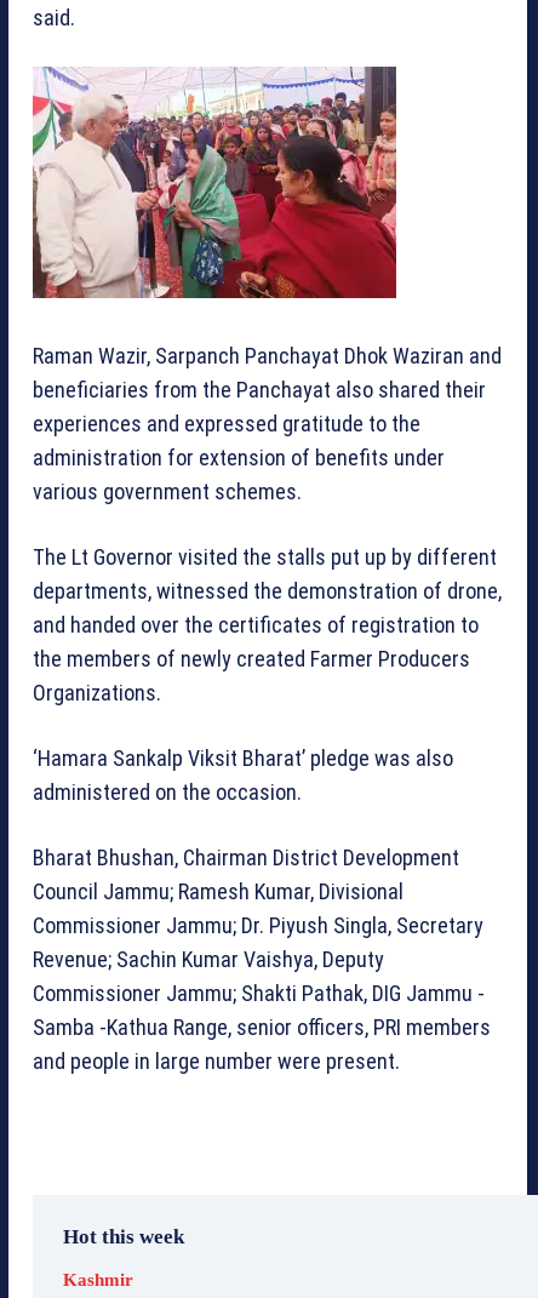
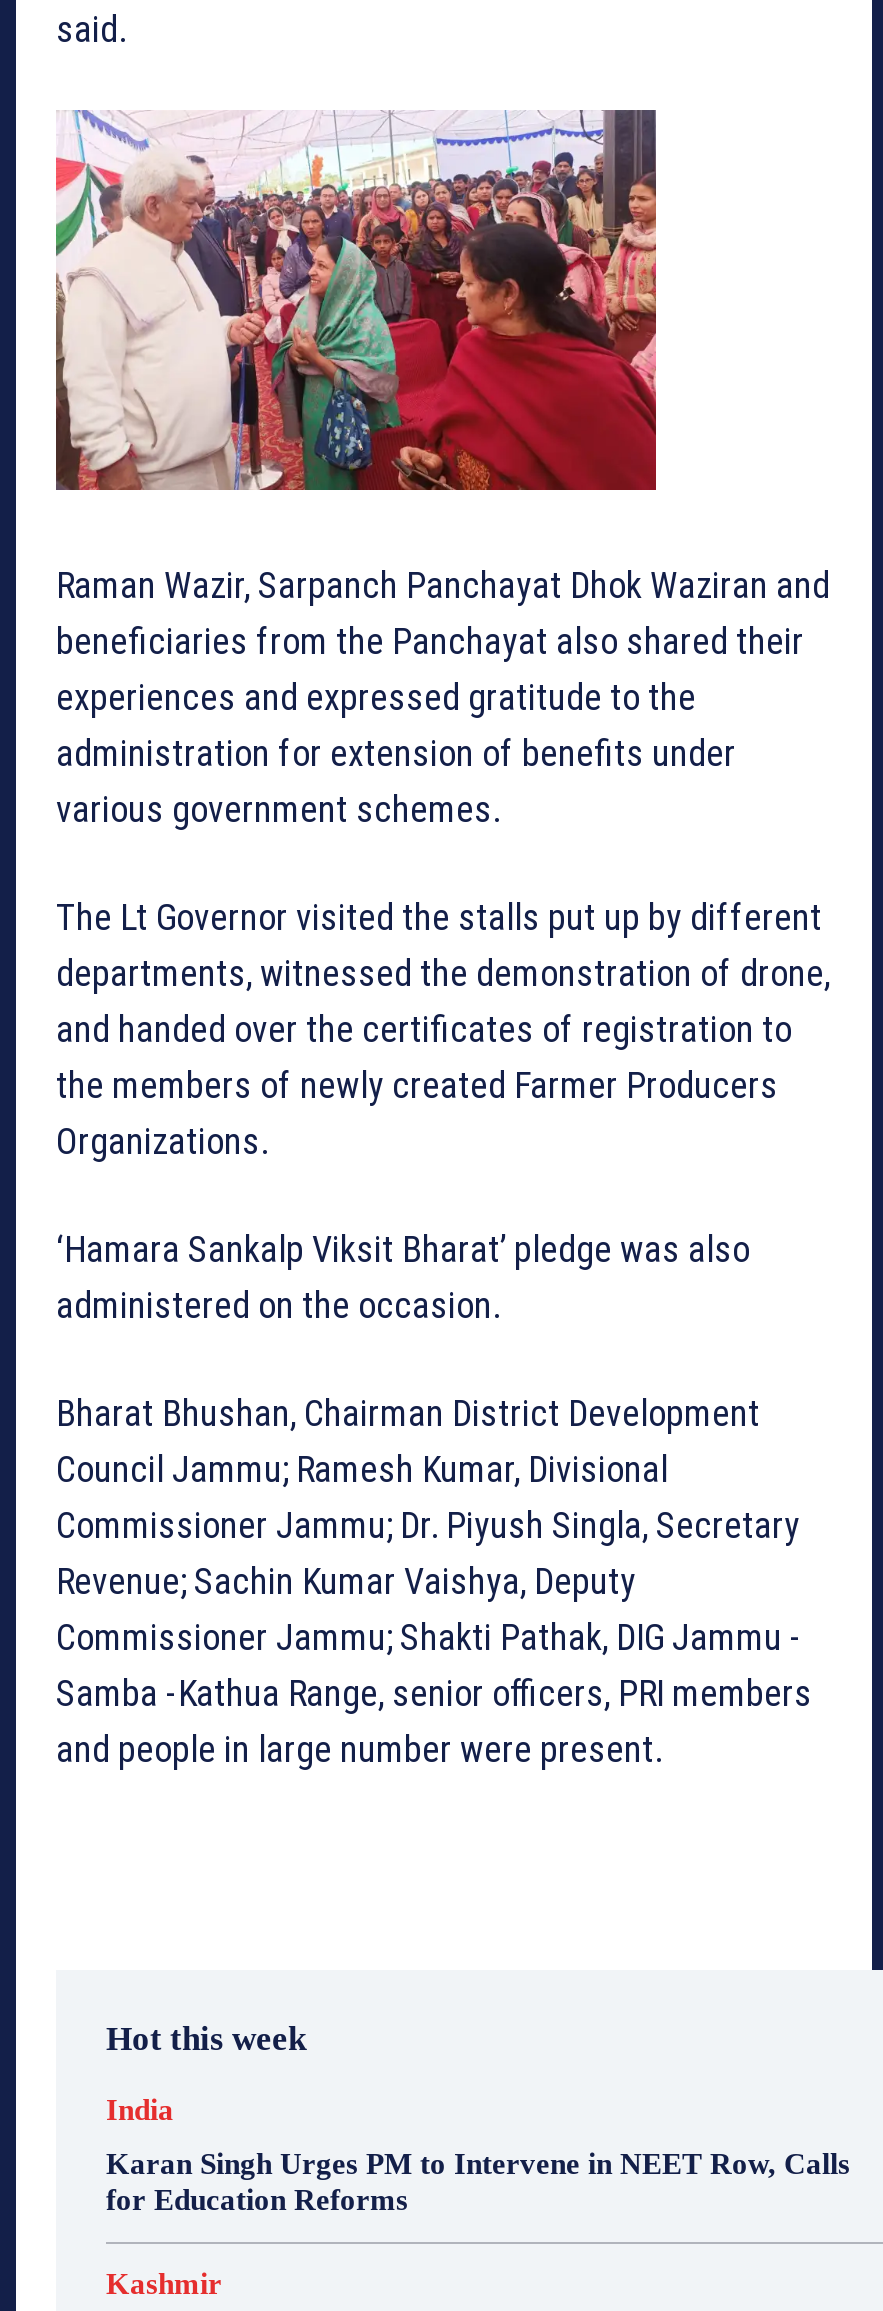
none -> [106,2095,850,2217] India | Karan Singh Urges PM to Intervene in NEET Row, Calls | for Education Reforms

